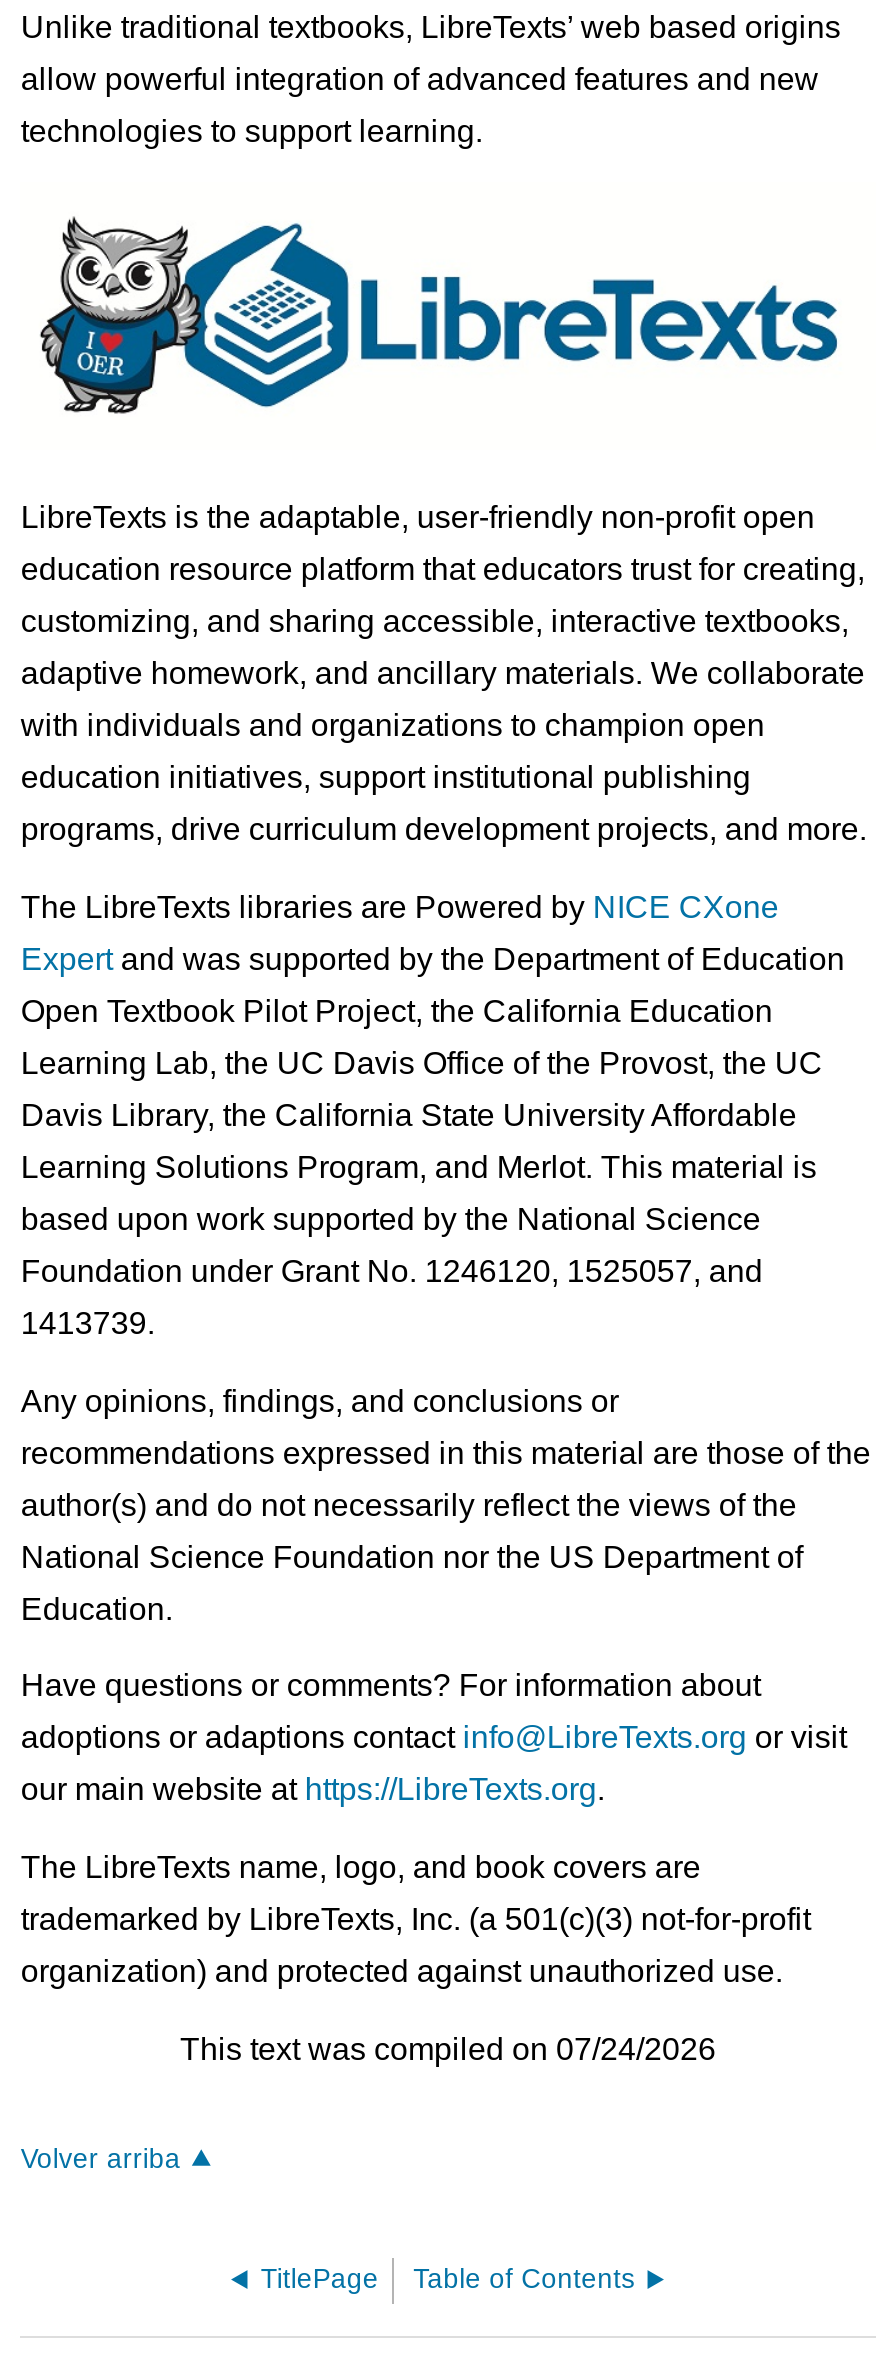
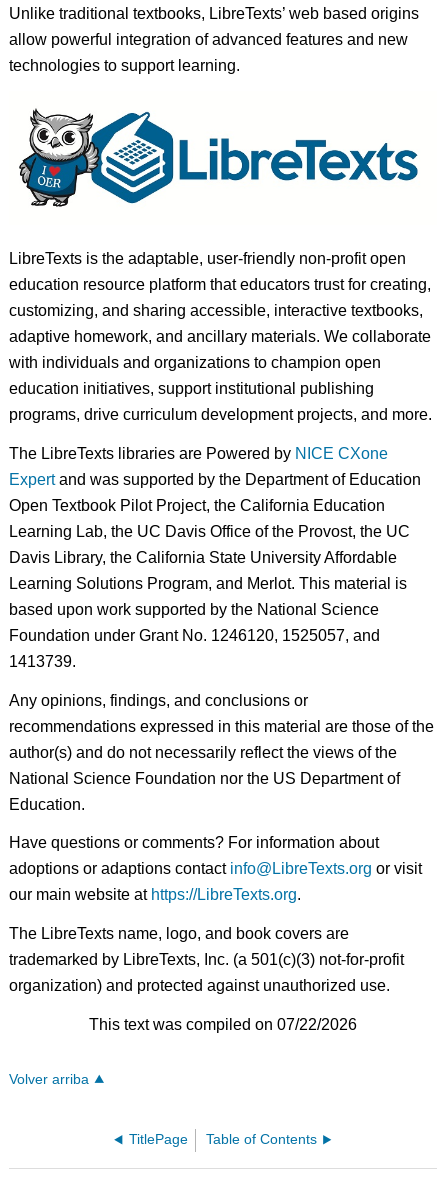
[180,2032,716,2066] This text was compiled on 07/24/2026 -> [89,1016,357,1033] This text was compiled on 07/22/2026

